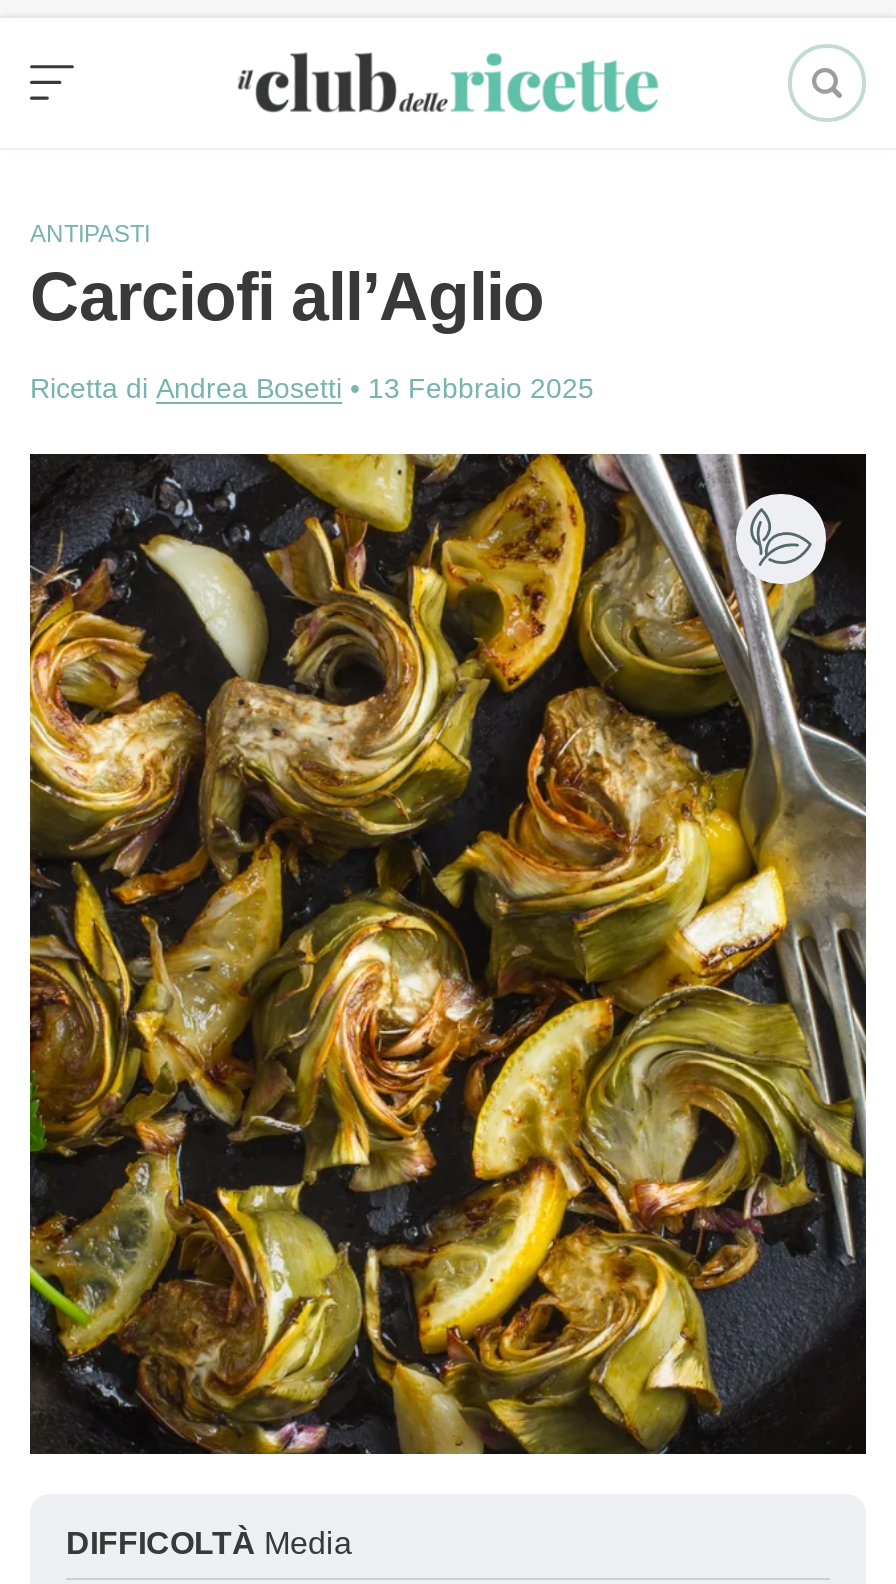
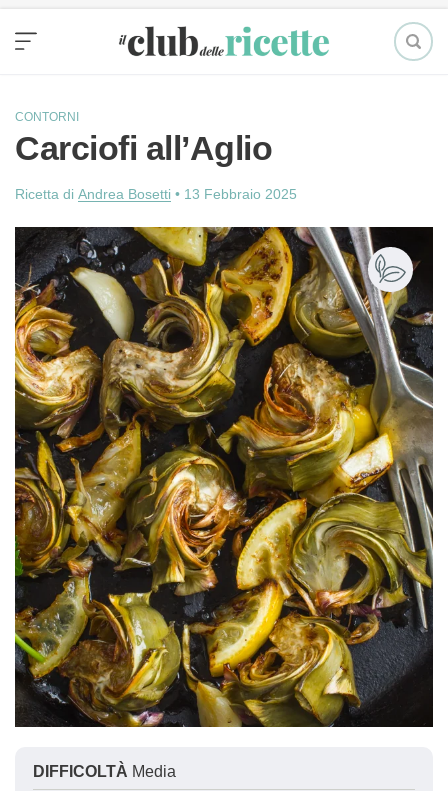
[30,220,150,248] ANTIPASTI -> [15,110,79,124] CONTORNI

